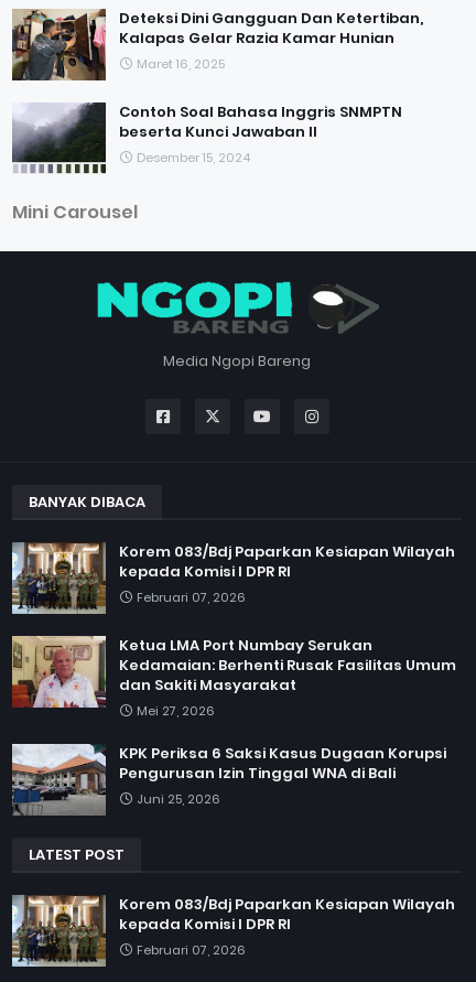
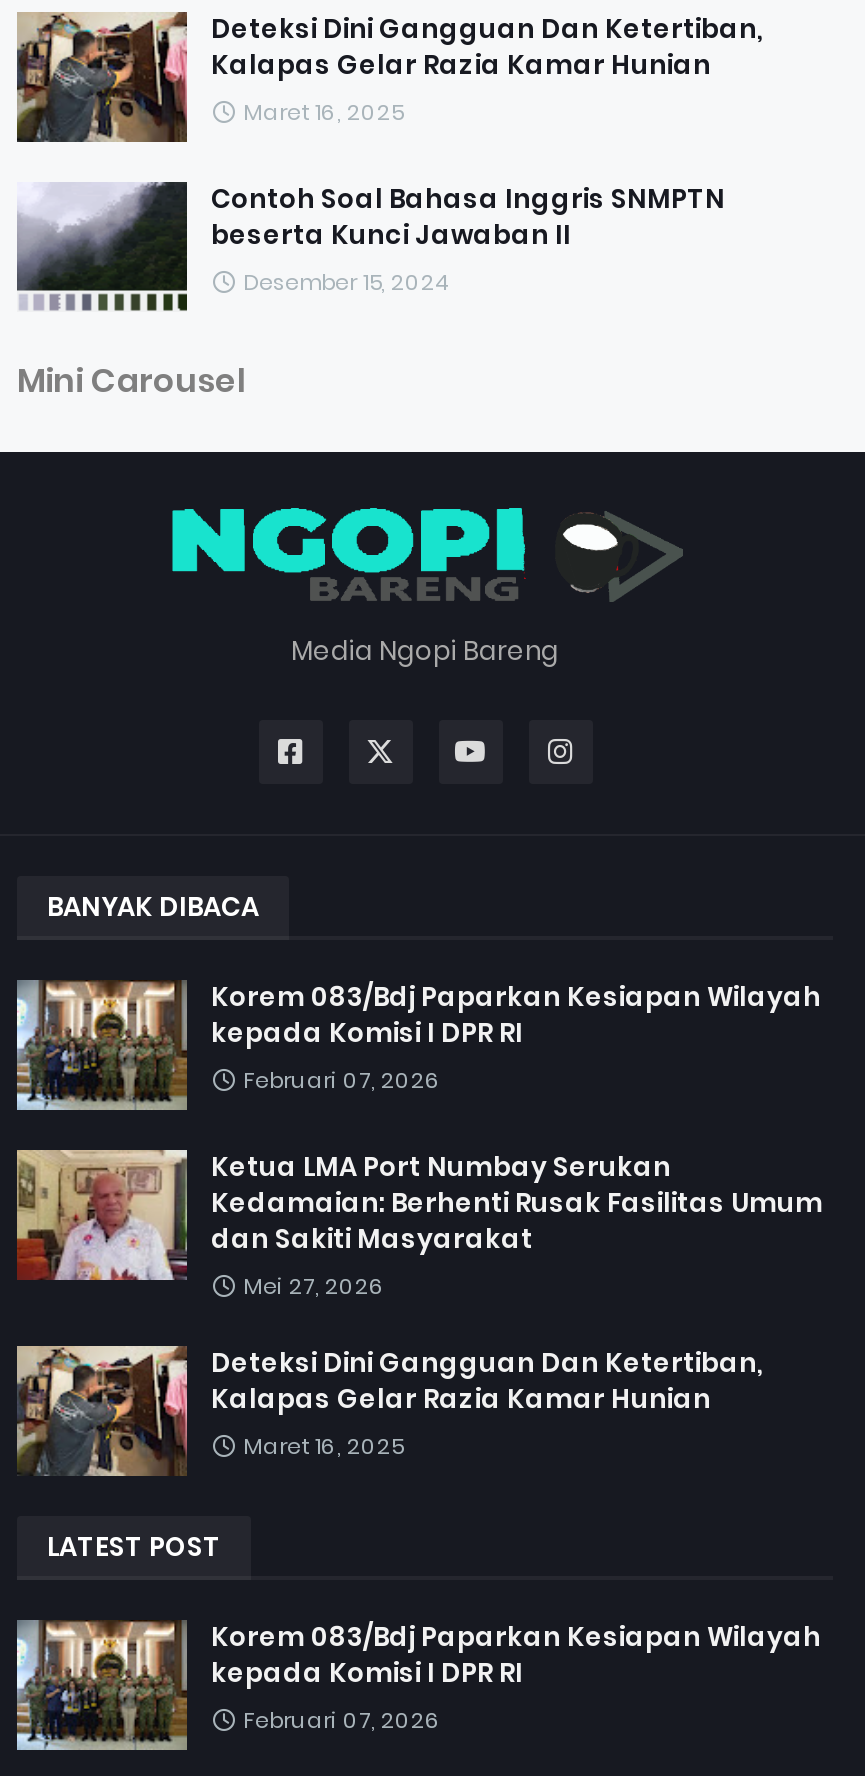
[12,743,446,816] [image] | KPK Periksa 6 Saksi Kasus Dugaan Korupsi | Pengurusan Izin Tinggal WNA di Bali | Juni 25, 2026 -> [17,1344,763,1476] [image] | Deteksi Dini Gangguan Dan Ketertiban, | Kalapas Gelar Razia Kamar Hunian | Maret 16, 2025

